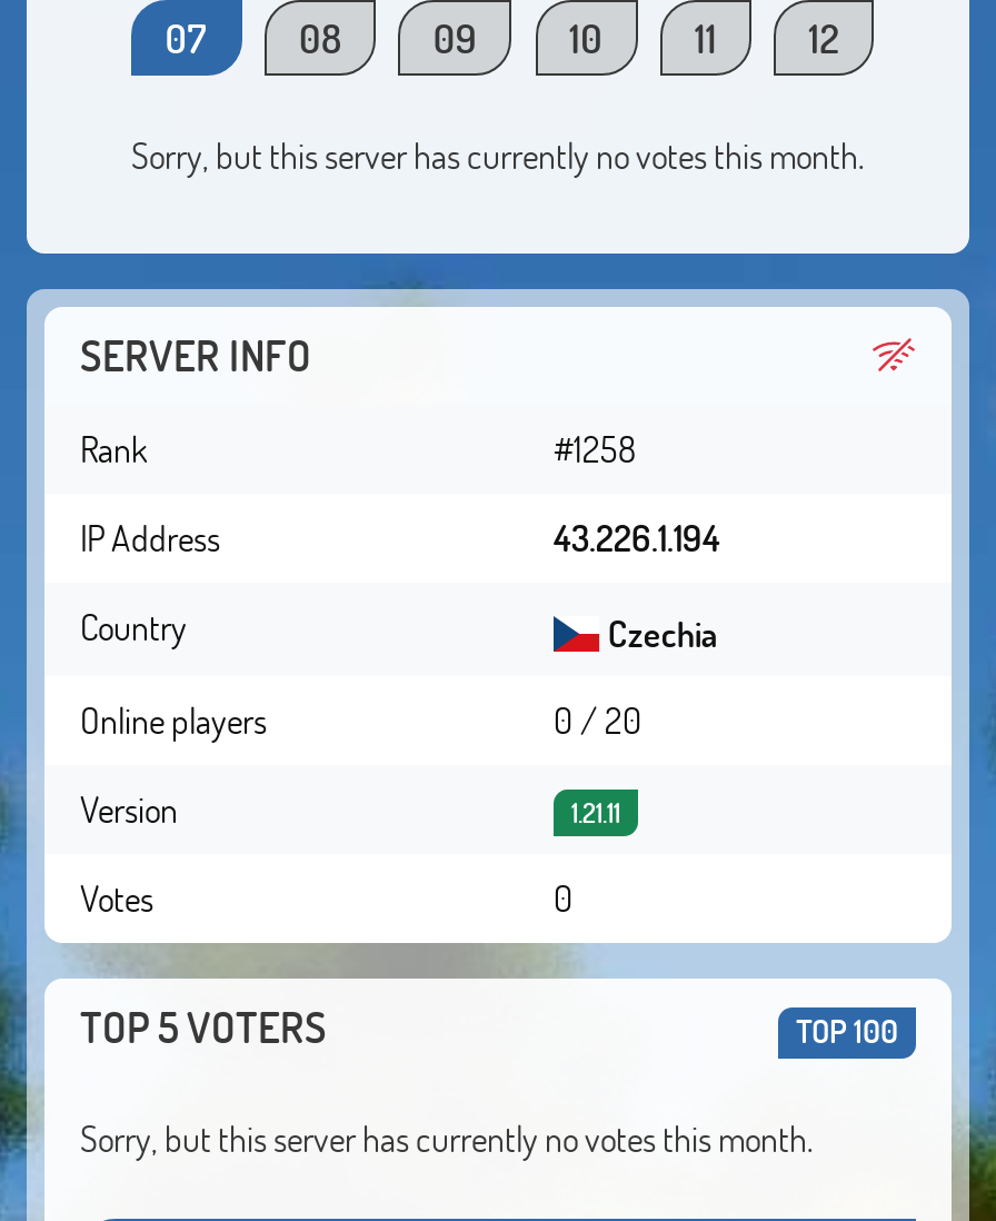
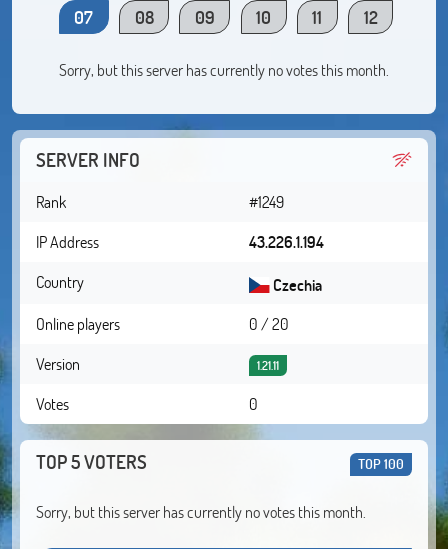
[554,425,636,472] #1258 -> [249,191,284,212] #1249

